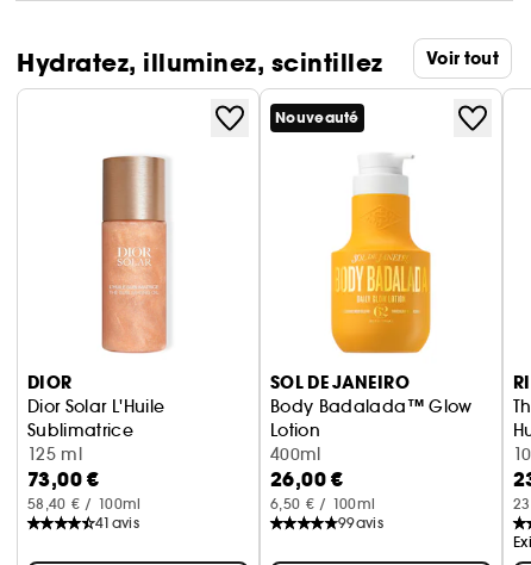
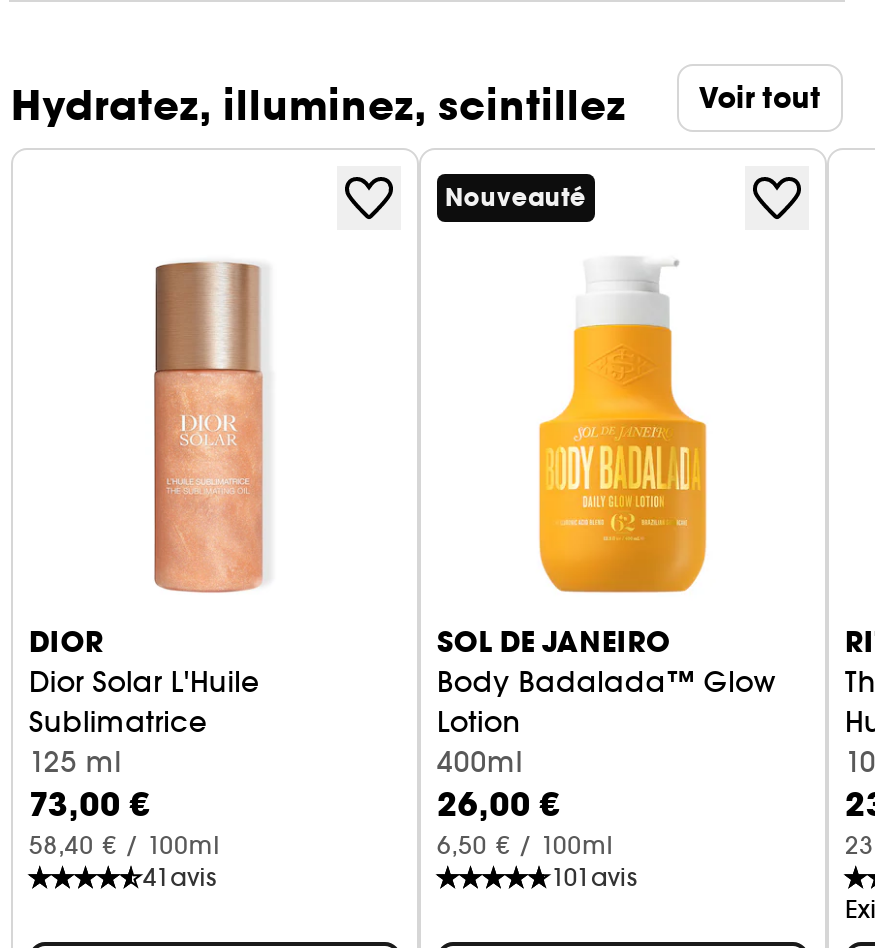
[338,513,383,531] 99 avis -> [551,861,637,891] 101 avis

